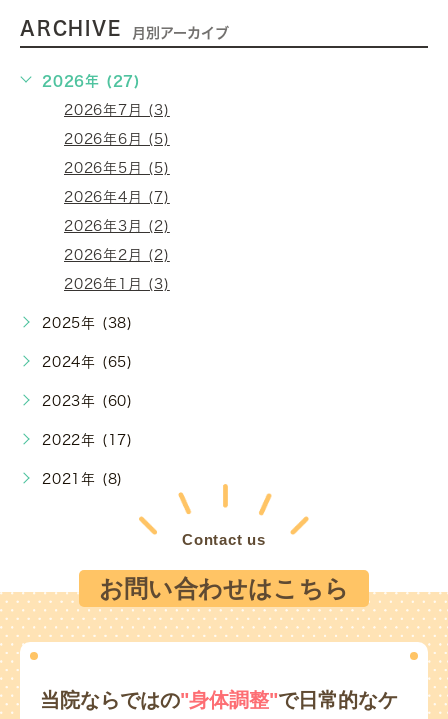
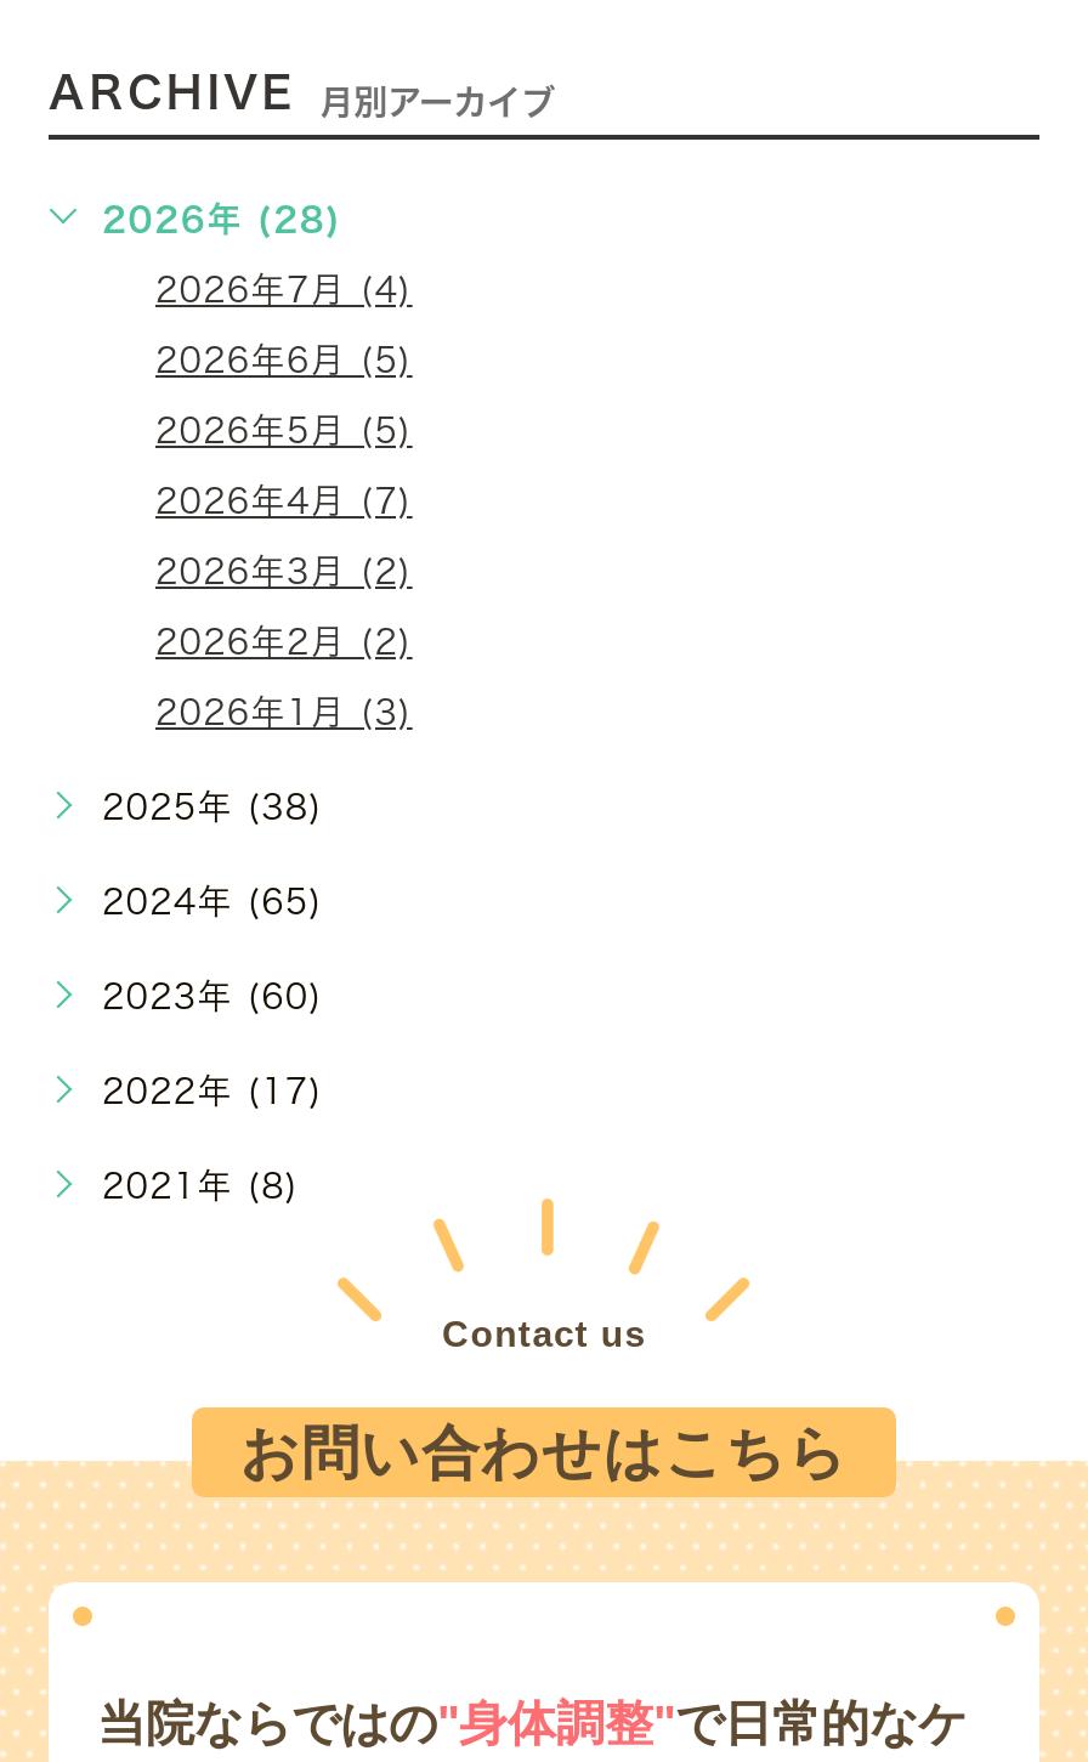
[42,74,141,88] 2026年 (27) -> [102,203,342,237] 2026年 (28)
[64,103,170,117] 2026年7月 (3) -> [155,273,412,307] 2026年7月 (4)

